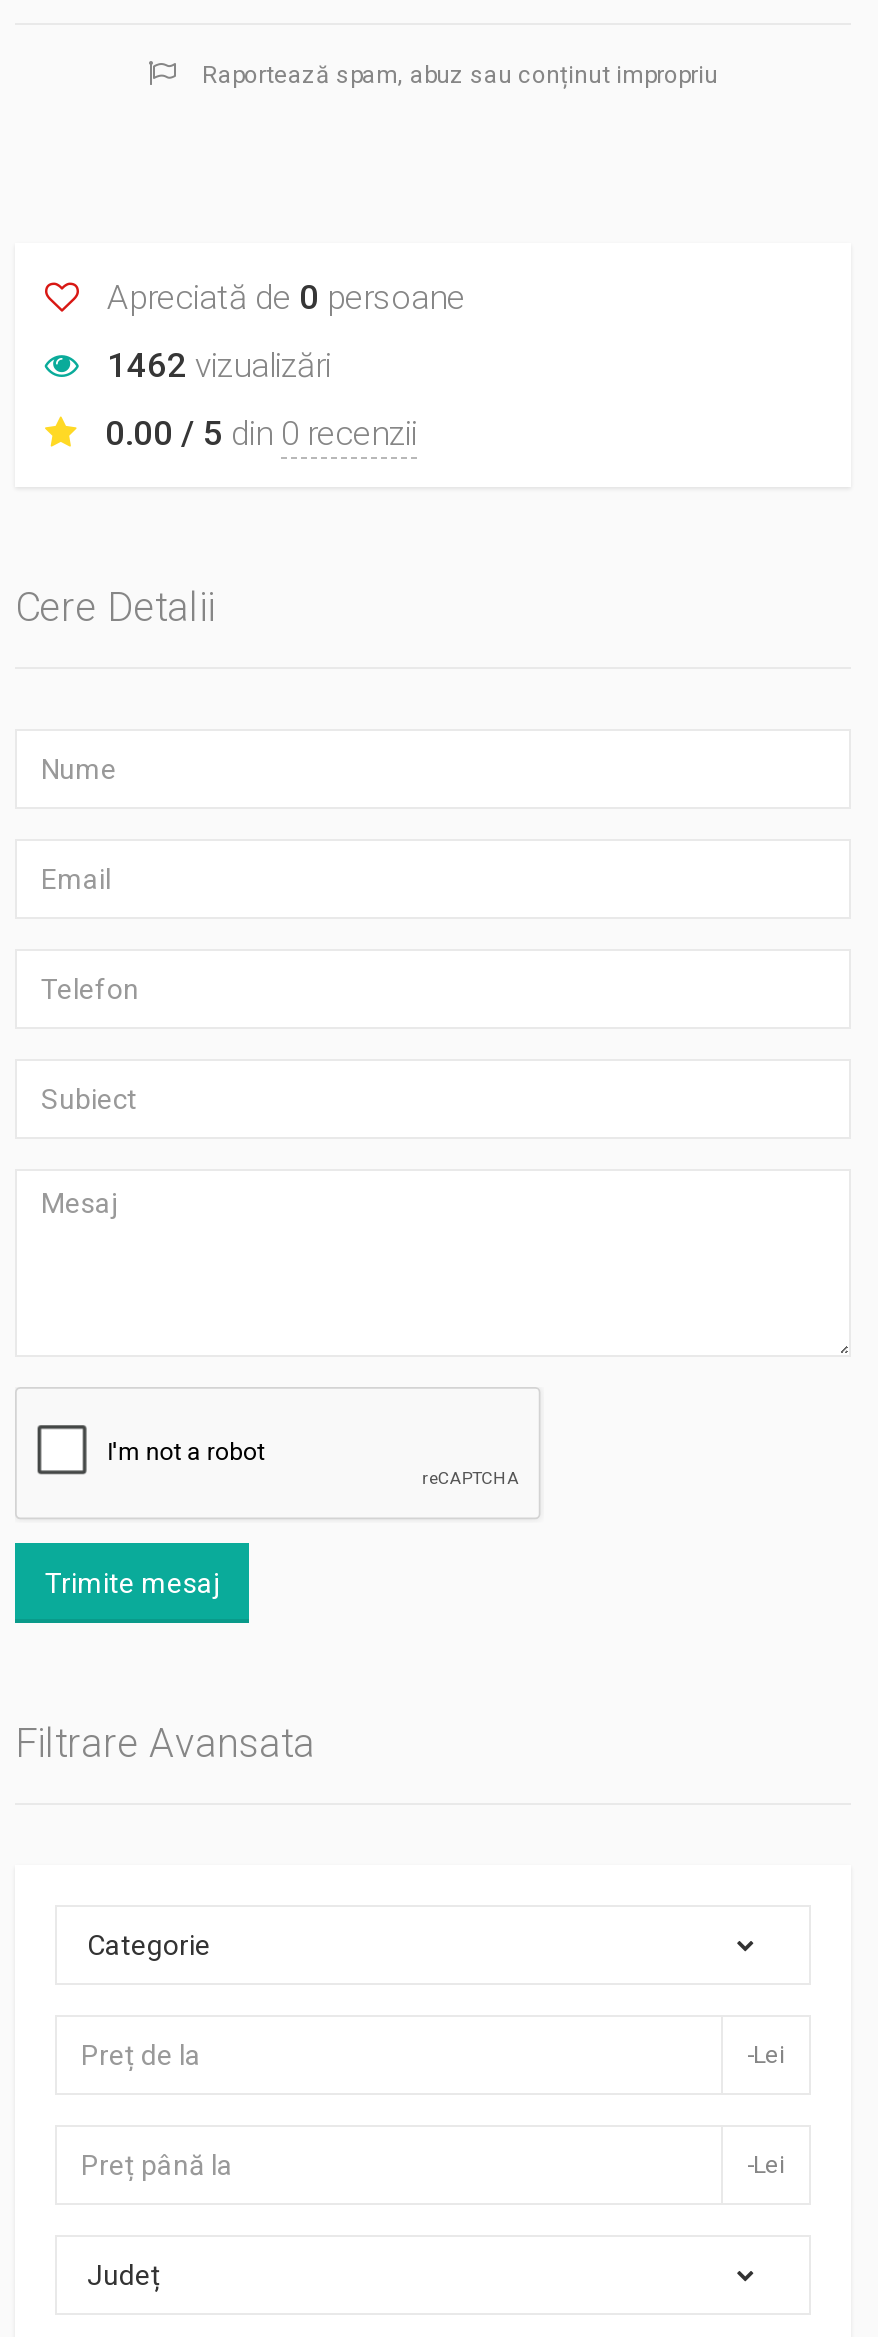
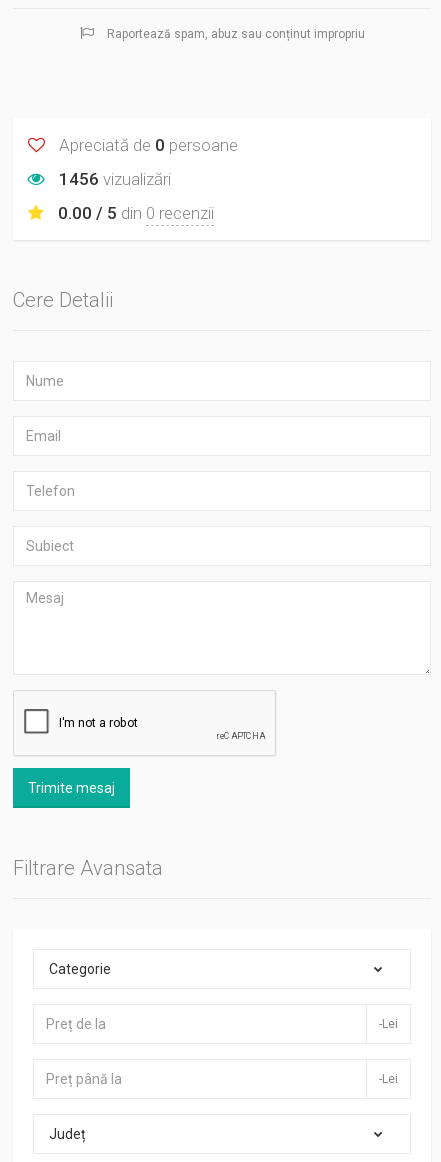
[107,346,331,386] 1462 vizualizări -> [59,169,171,189] 1456 vizualizări

